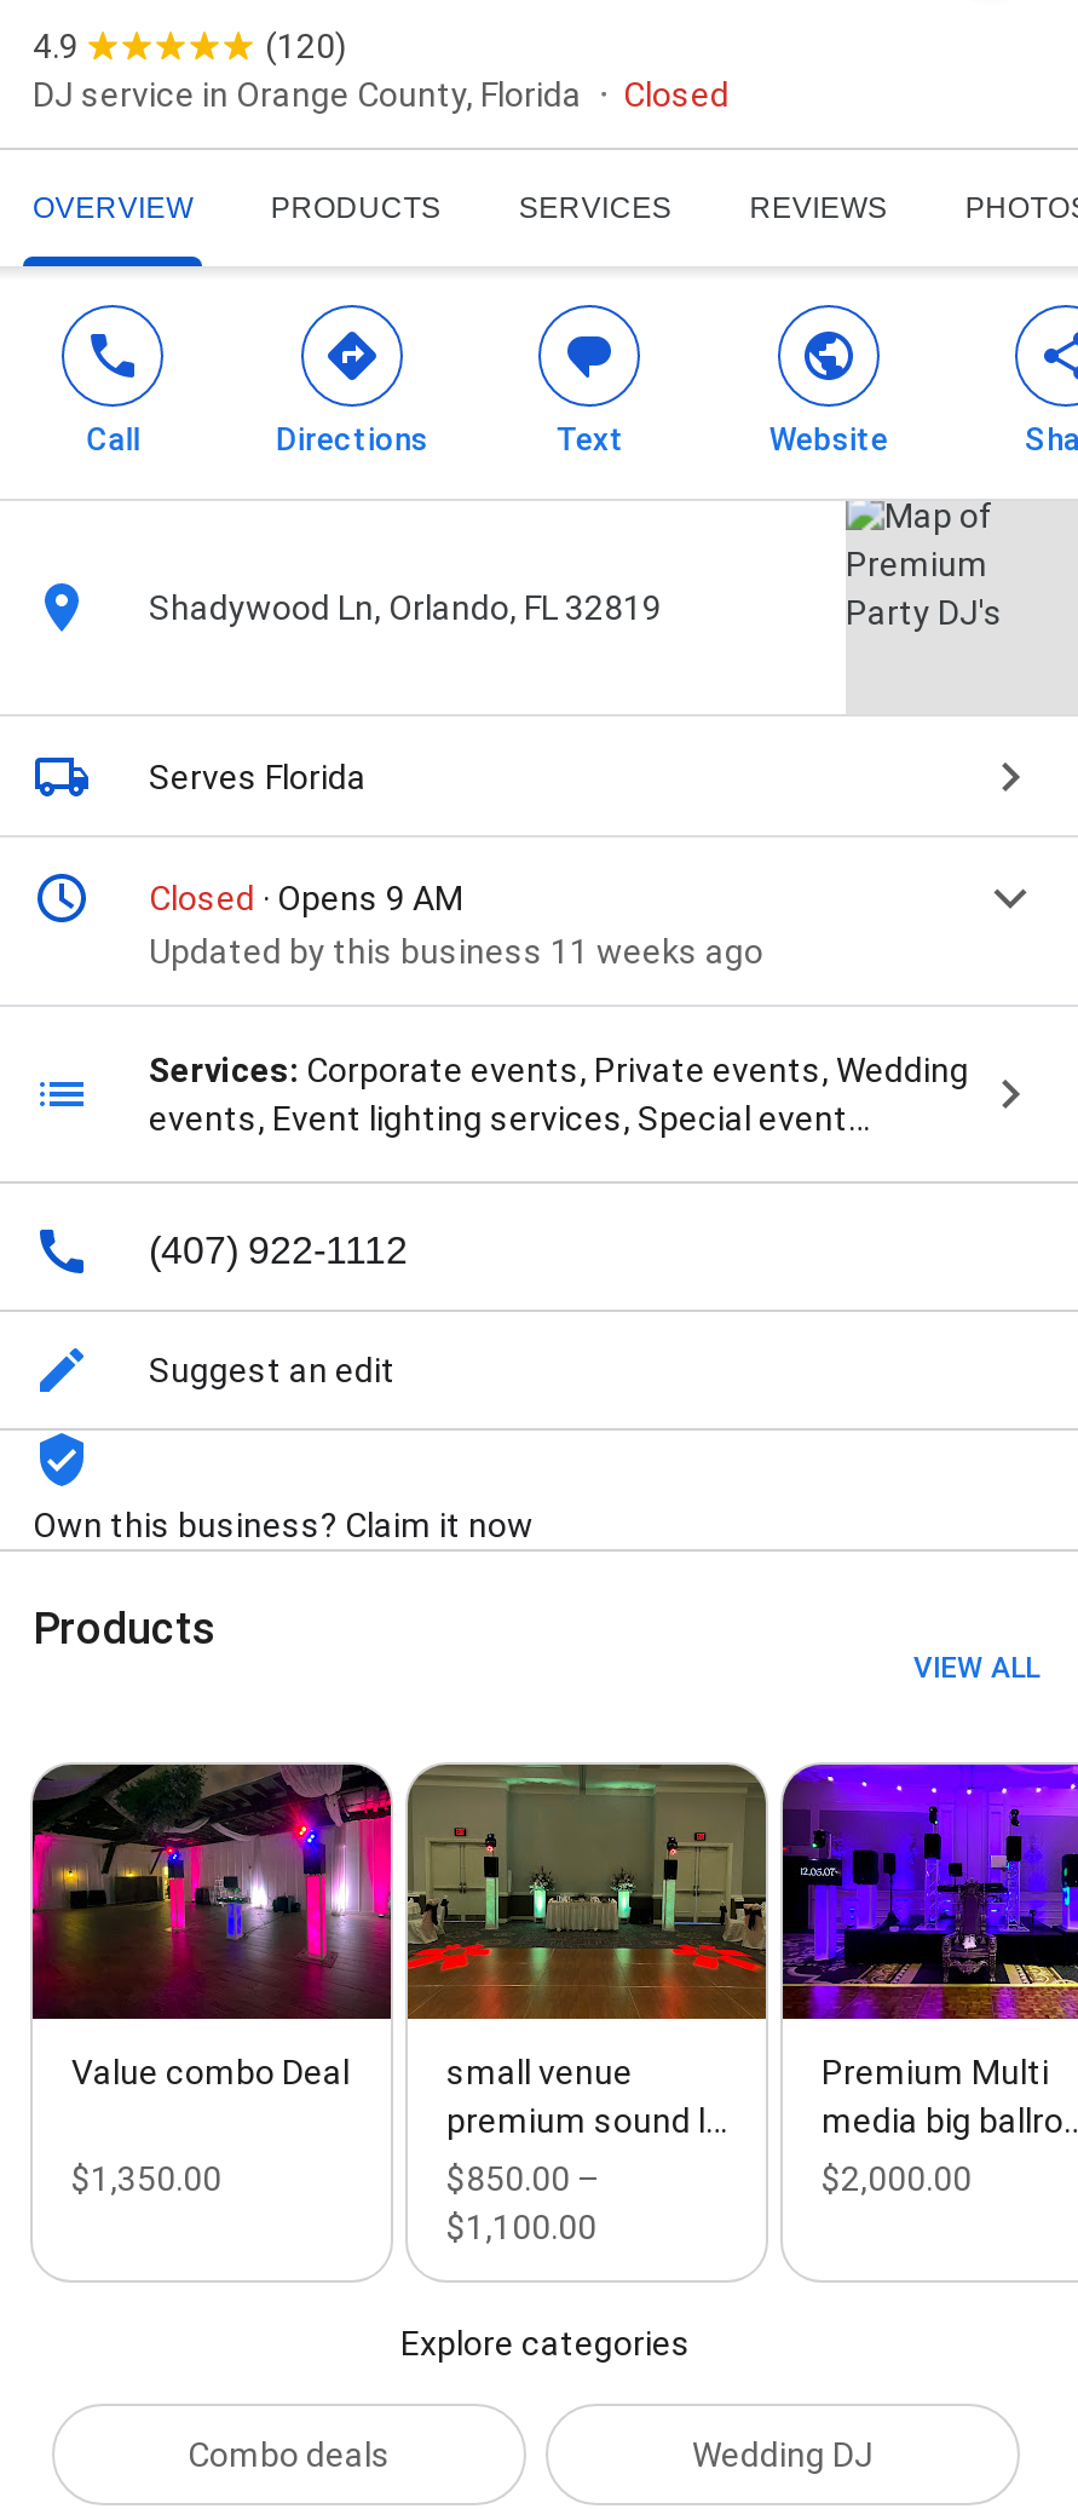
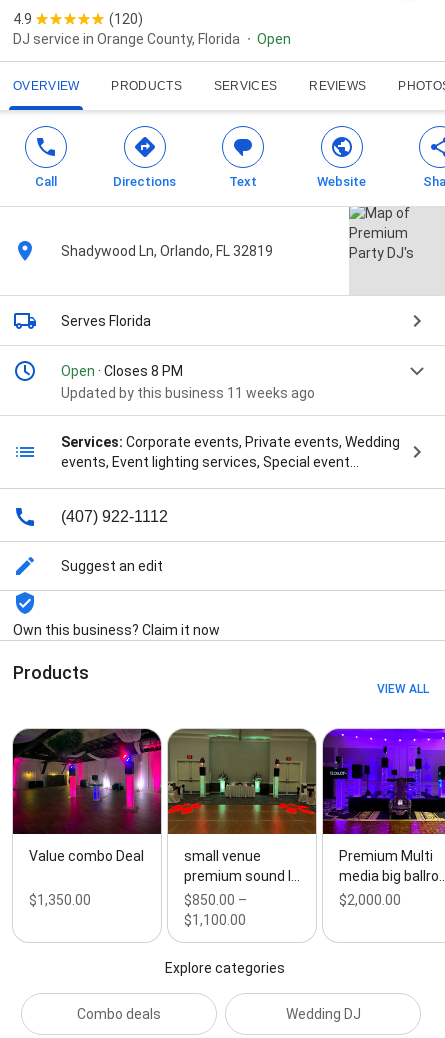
[623,76,730,114] Closed -> [257,31,291,47] Open
[149,879,463,918] Closed · Opens 9 AM -> [61,363,183,379] Open · Closes 8 PM

